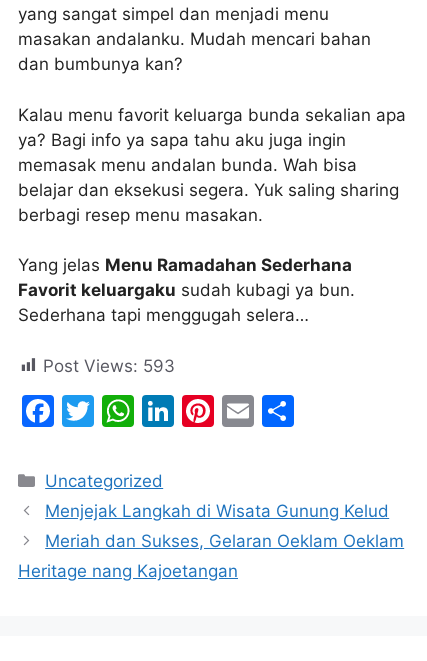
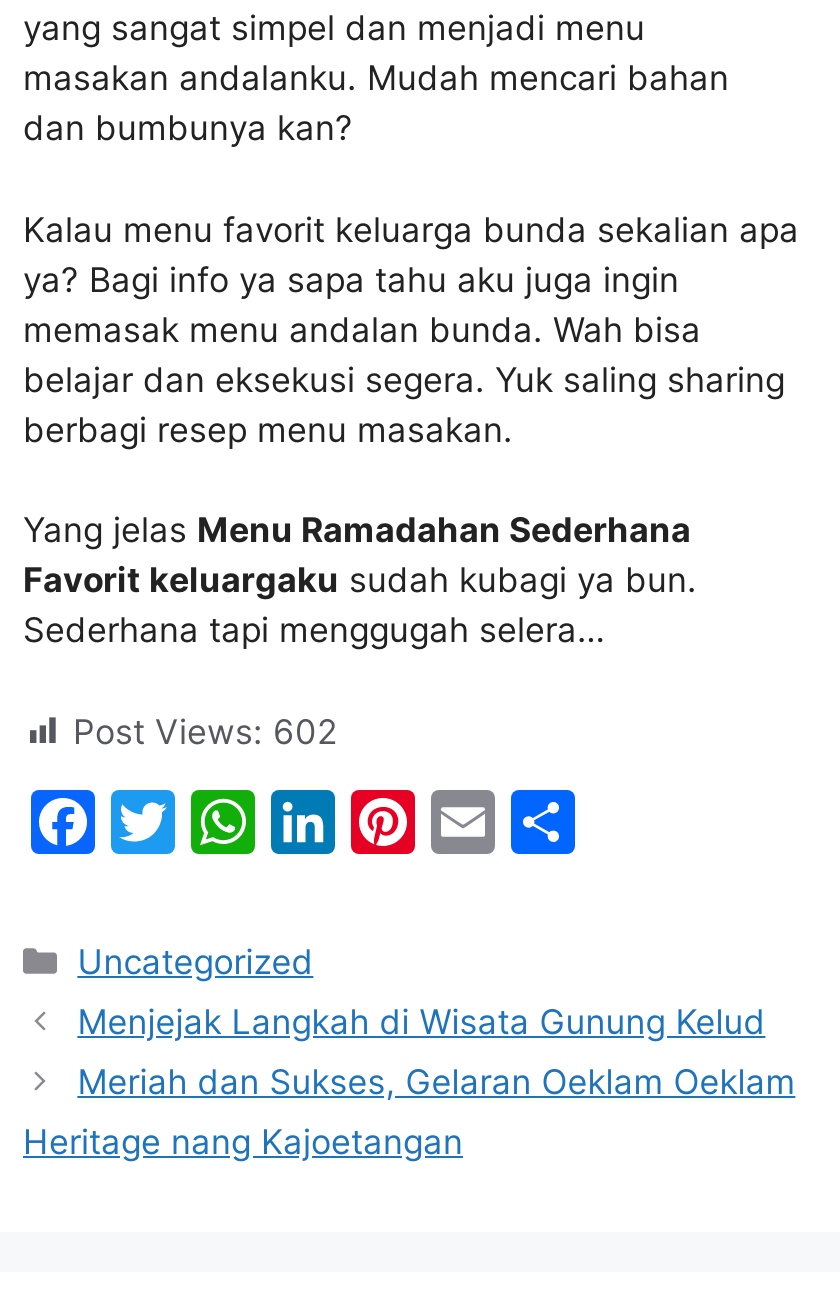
[43,355,175,375] Post Views: 593 -> [73,711,337,751] Post Views: 602

